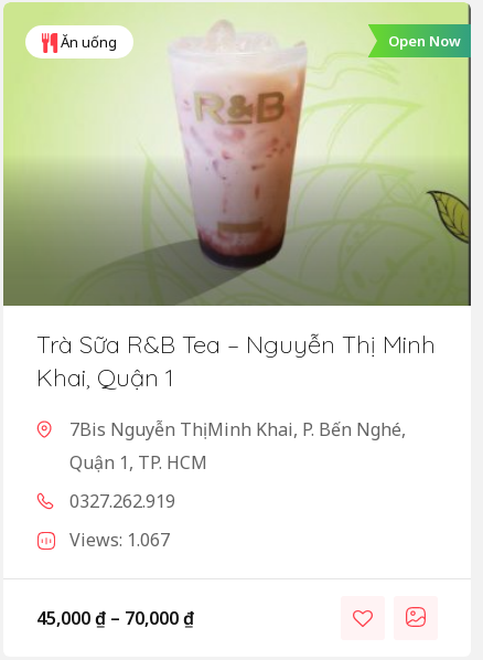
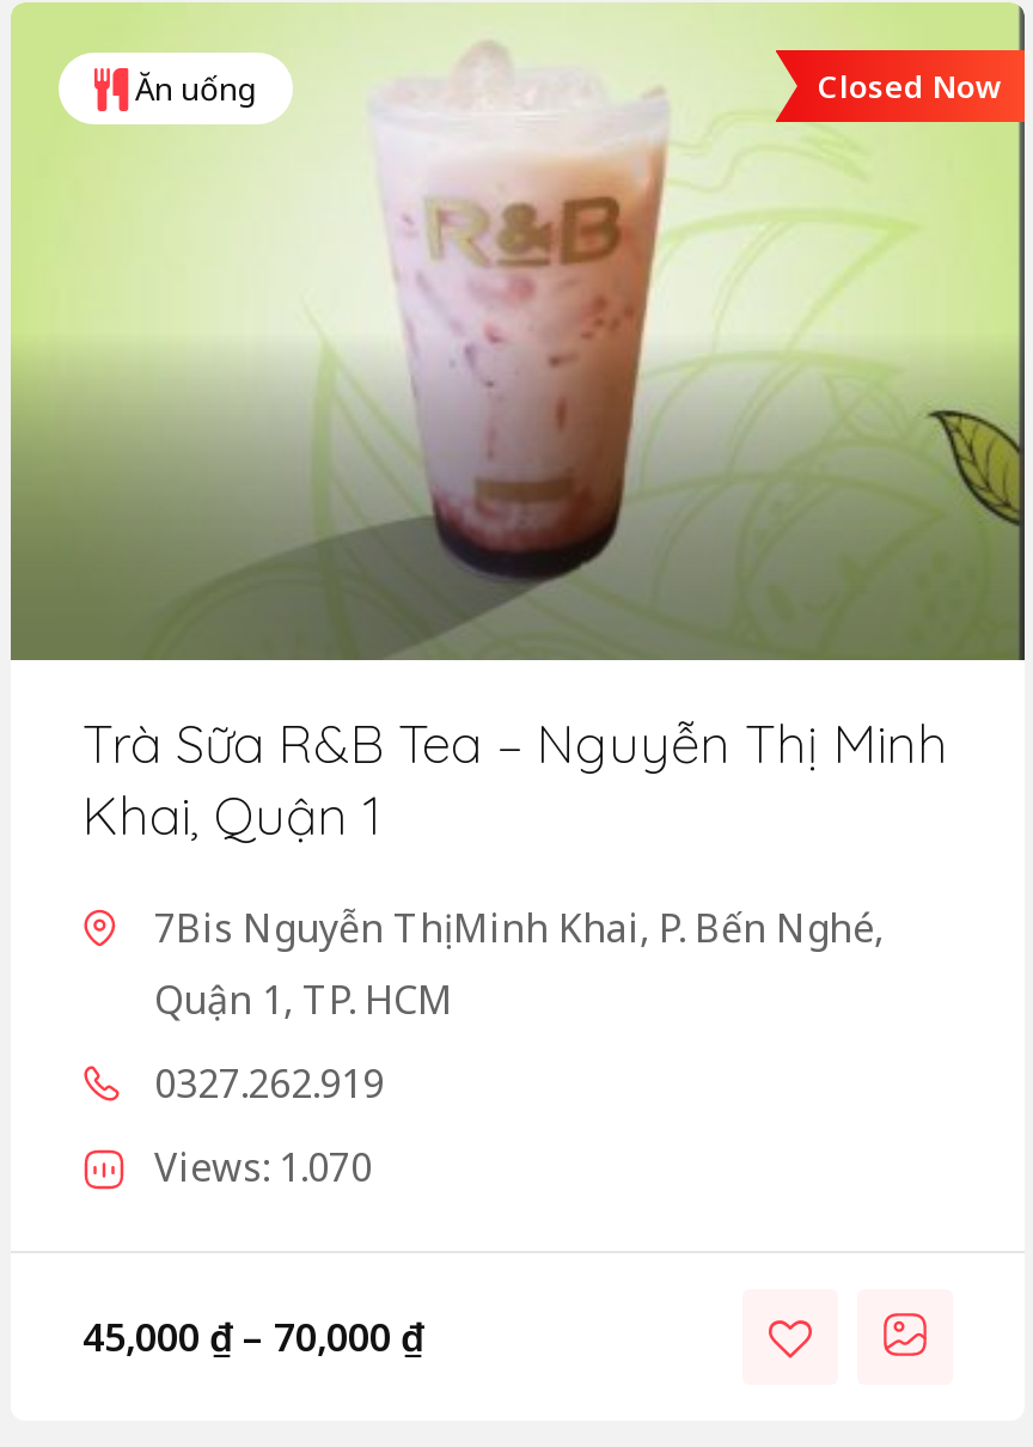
[388,31,460,51] Open Now -> [818,65,1002,108] Closed Now
[69,527,170,552] Views: 1.067 -> [154,1140,372,1193] Views: 1.070

